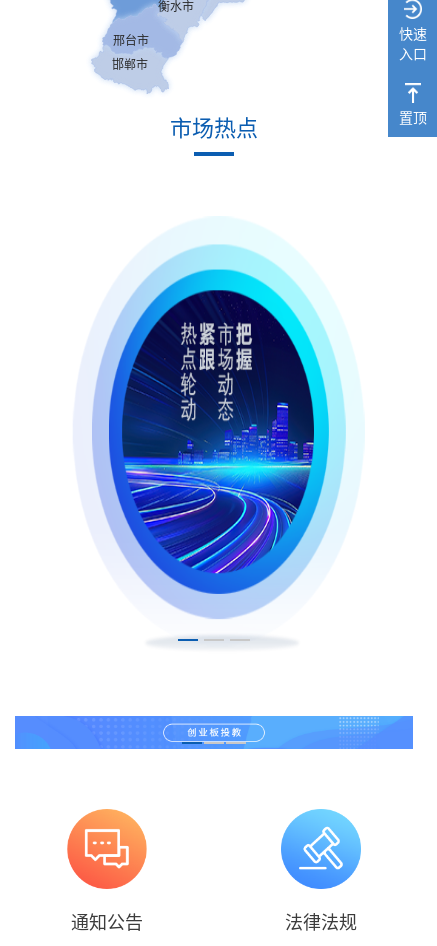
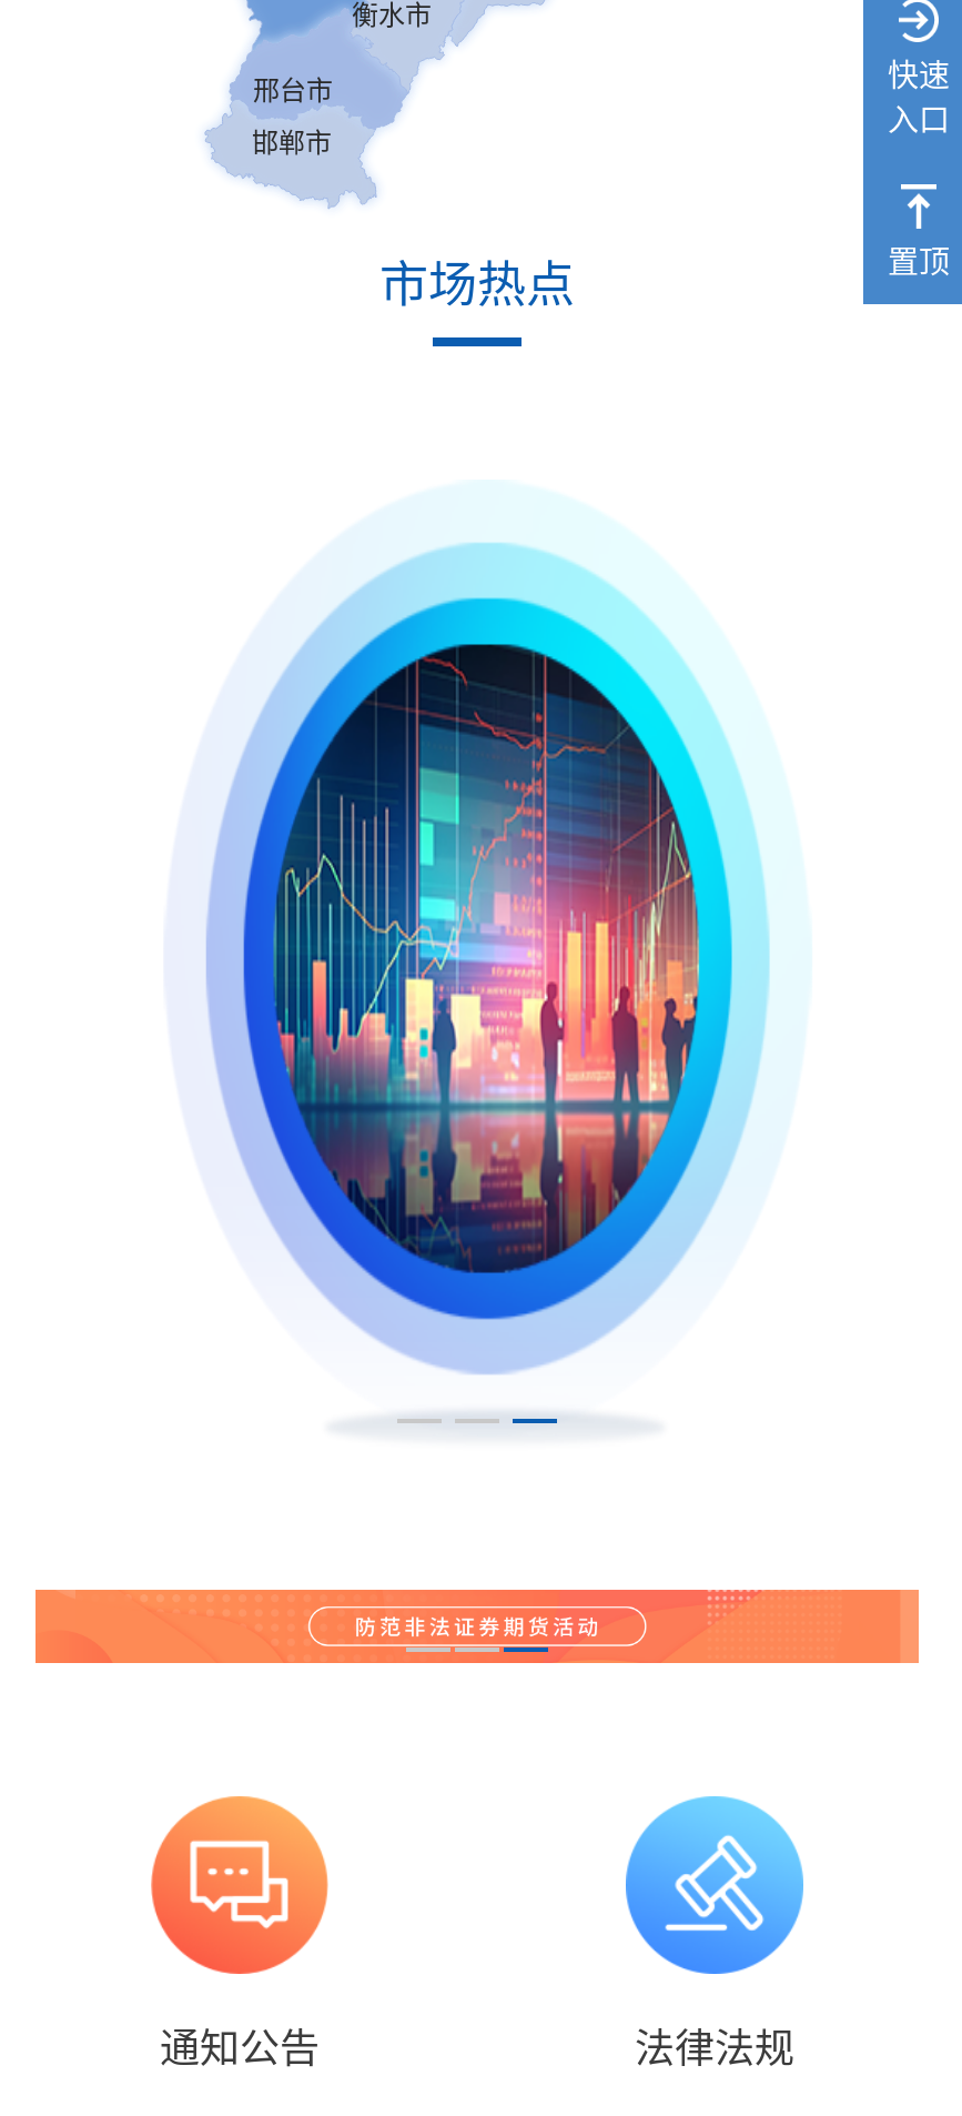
[122,290,315,574] [image] -> [273,644,701,1274] [image]
[14,715,414,750] [image] -> [33,1588,921,1665] [image]

